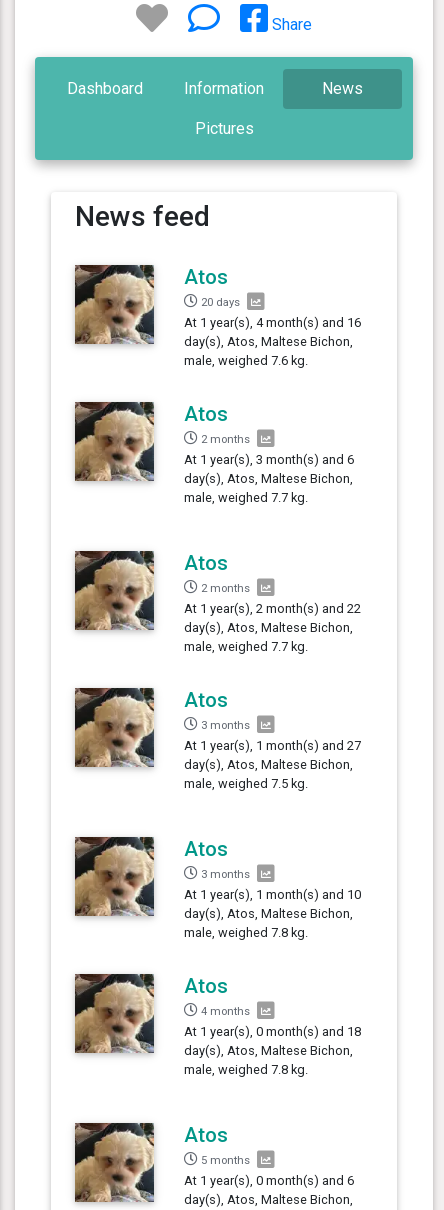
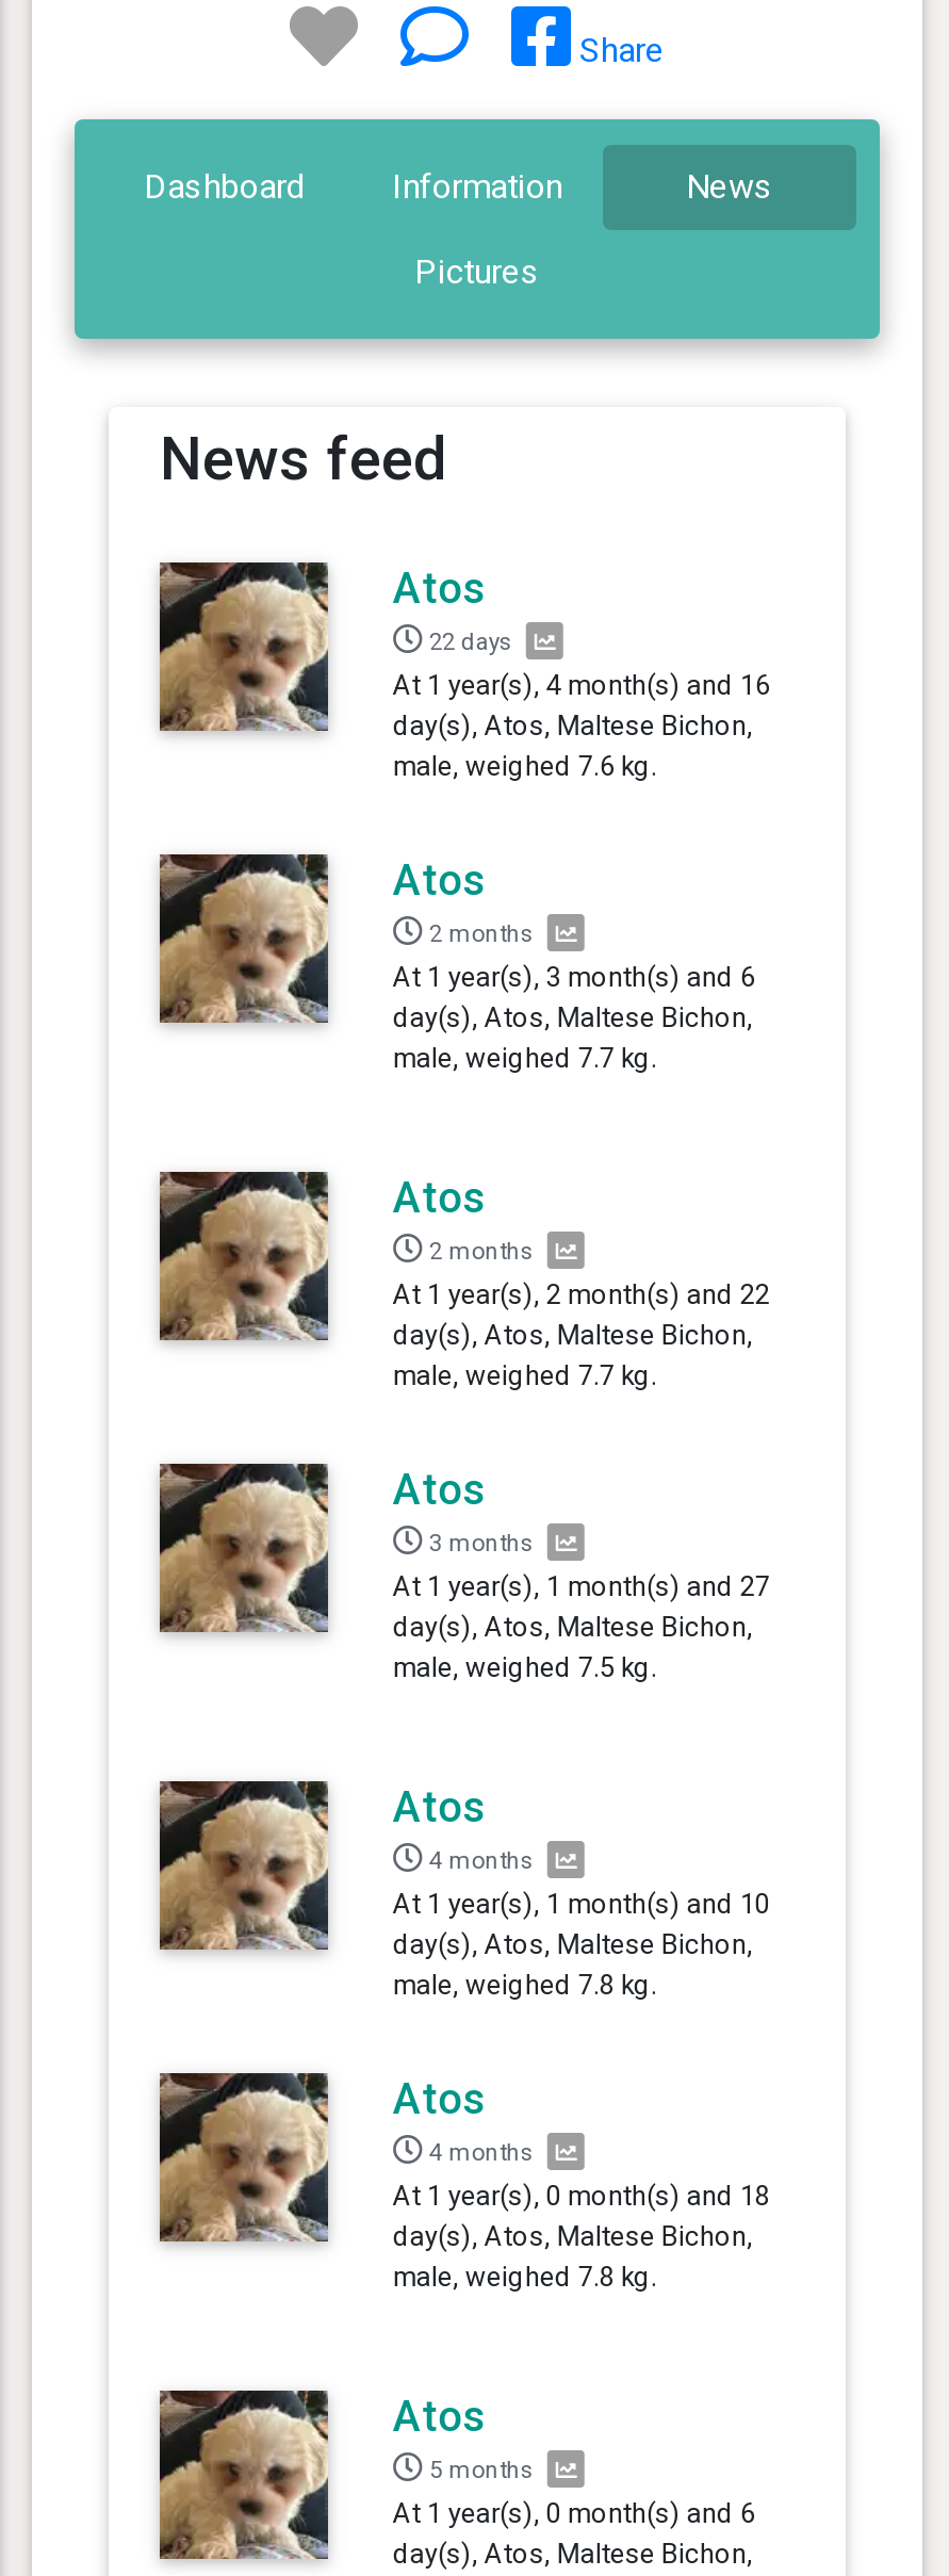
[201,296,240,309] 20 days -> [429,628,512,656] 22 days
[201,868,250,881] 3 months -> [429,1847,533,1875] 4 months

